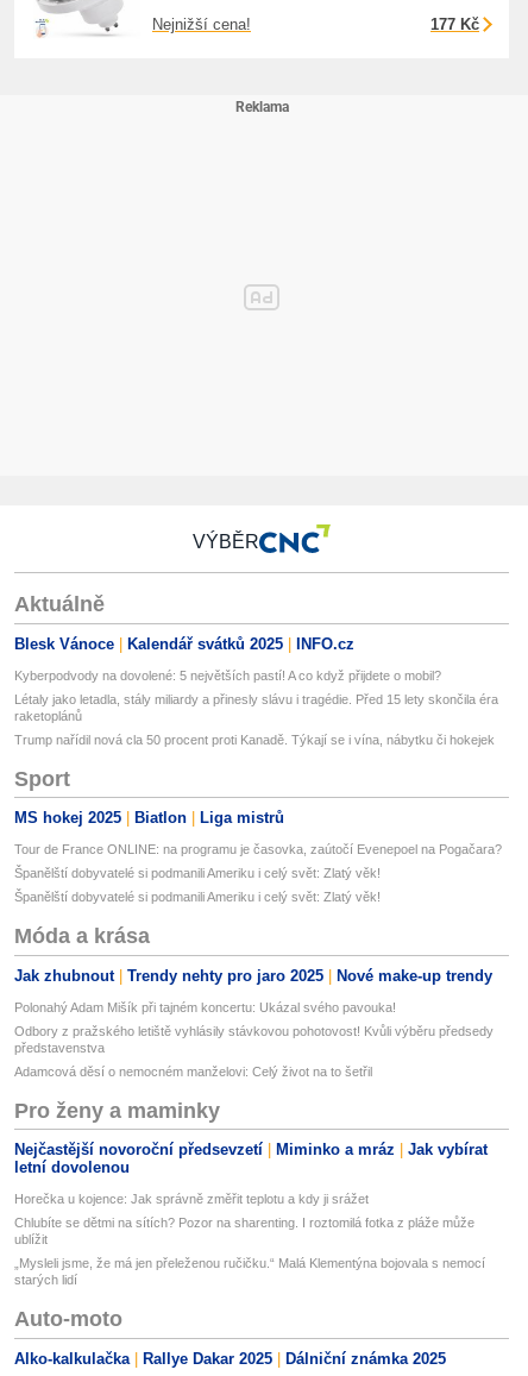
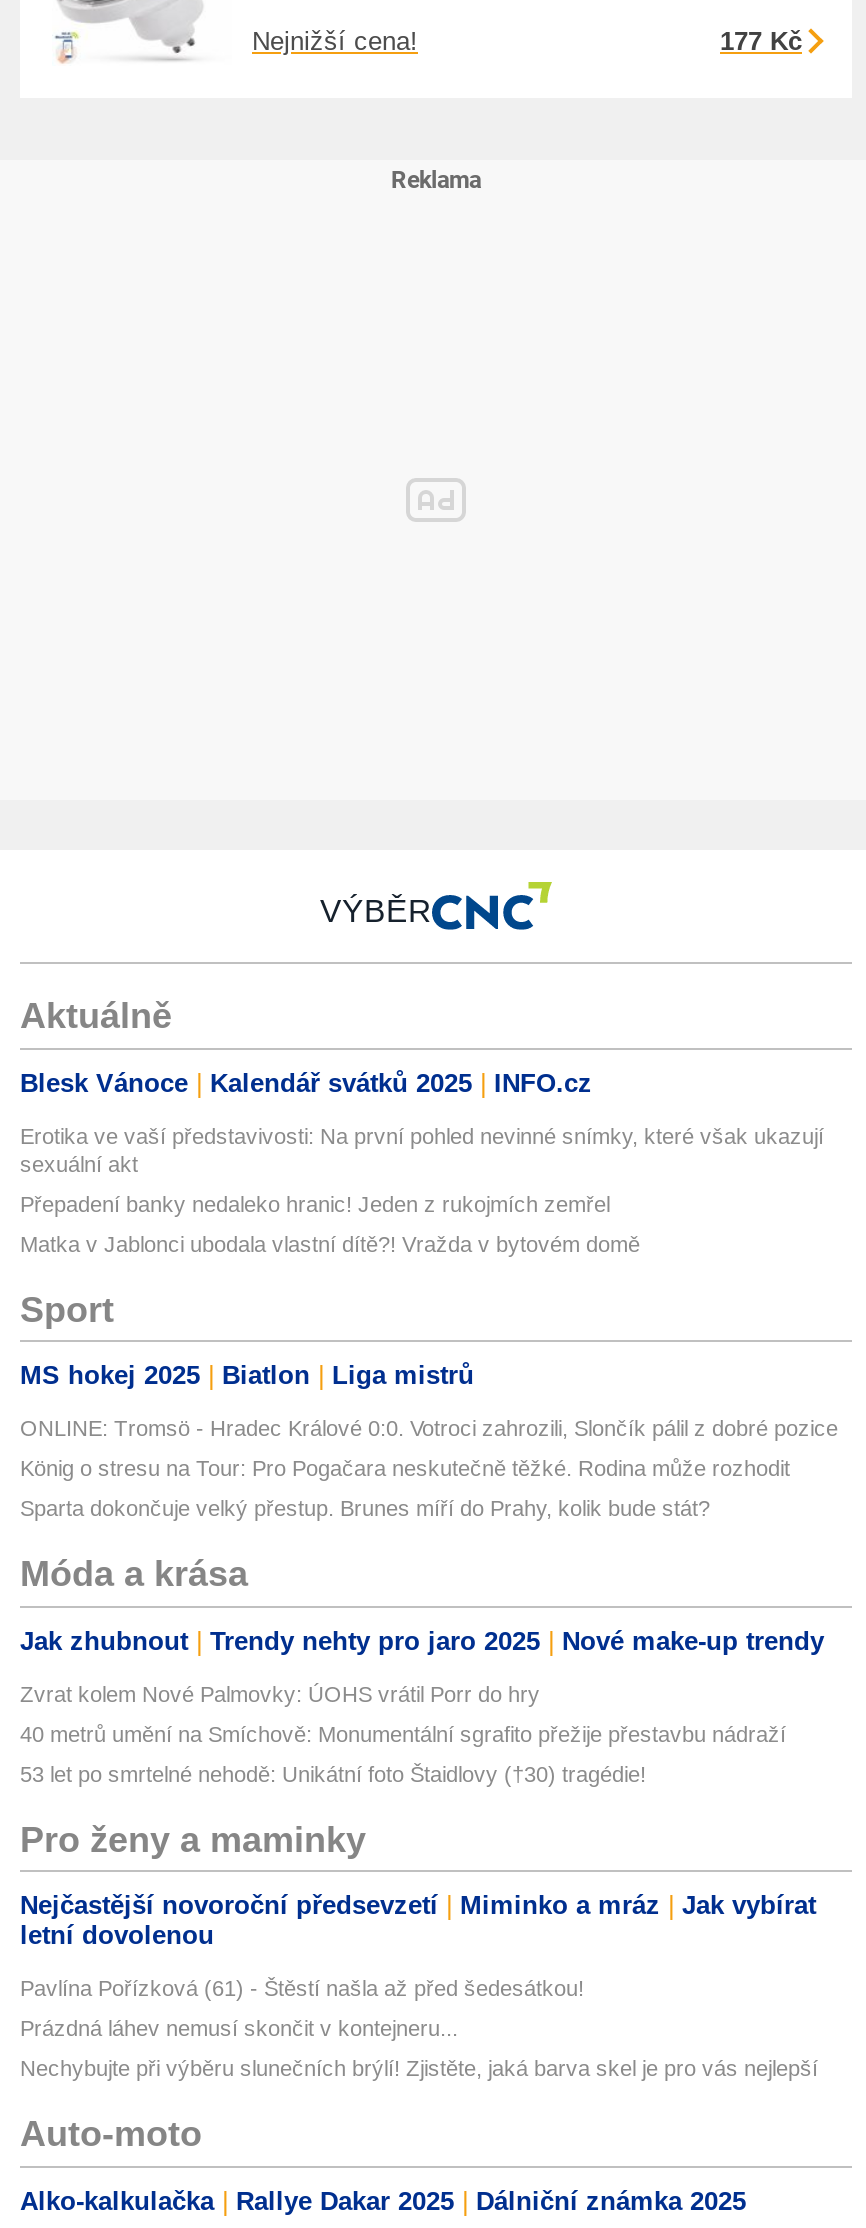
[14,668,441,683] Kyberpodvody na dovolené: 5 největších pastí! A co když přijdete o mobil? -> [20,1124,824,1176] Erotika ve vaší představivosti: Na první pohled nevinné snímky, které však ukazují | sexuální akt
[14,692,498,723] Létaly jako letadla, stály miliardy a přinesly slávu i tragédie. Před 15 lety skončila éra | raketoplánů -> [20,1192,610,1216] Přepadení banky nedaleko hranic! Jeden z rukojmích zemřel
[14,732,495,747] Trump nařídil nová cla 50 procent proti Kanadě. Týkají se i vína, nábytku či hokejek -> [20,1232,640,1256] Matka v Jablonci ubodala vlastní dítě?! Vražda v bytovém domě
[14,842,502,857] Tour de France ONLINE: na programu je časovka, zaútočí Evenepoel na Pogačara? -> [20,1417,838,1441] ONLINE: Tromsö - Hradec Králové 0:0. Votroci zahrozili, Slončík pálil z dobré pozice
[14,866,381,881] Španělští dobyvatelé si podmanili Ameriku i celý svět: Zlatý věk! -> [20,1457,790,1481] König o stresu na Tour: Pro Pogačara neskutečně těžké. Rodina může rozhodit
[14,890,381,904] Španělští dobyvatelé si podmanili Ameriku i celý svět: Zlatý věk! -> [20,1497,710,1521] Sparta dokončuje velký přestup. Brunes míří do Prahy, kolik bude stát?
[14,1000,396,1014] Polonahý Adam Mišík při tajném koncertu: Ukázal svého pavouka! -> [20,1682,540,1706] Zvrat kolem Nové Palmovky: ÚOHS vrátil Porr do hry
[14,1024,494,1055] Odbory z pražského letiště vyhlásily stávkovou pohotovost! Kvůli výběru předsedy | představenstva -> [20,1722,786,1746] 40 metrů umění na Smíchově: Monumentální sgrafito přežije přestavbu nádraží
[14,1064,372,1079] Adamcová děsí o nemocném manželovi: Celý život na to šetřil -> [20,1762,646,1786] 53 let po smrtelné nehodě: Unikátní foto Štaidlovy (†30) tragédie!
[14,1192,369,1206] Horečka u kojence: Jak správně změřit teplotu a kdy ji srážet -> [20,1977,584,2001] Pavlína Pořízková (61) - Štěstí našla až před šedesátkou!
[14,1216,474,1247] Chlubíte se dětmi na sítích? Pozor na sharenting. I roztomilá fotka z pláže může | ublížit -> [20,2017,458,2041] Prázdná láhev nemusí skončit v kontejneru...
[14,1256,485,1287] „Mysleli jsme, že má jen přeleženou ručičku.“ Malá Klementýna bojovala s nemocí | starých lidí -> [20,2057,818,2081] Nechybujte při výběru slunečních brýlí! Zjistěte, jaká barva skel je pro vás nejlepší

